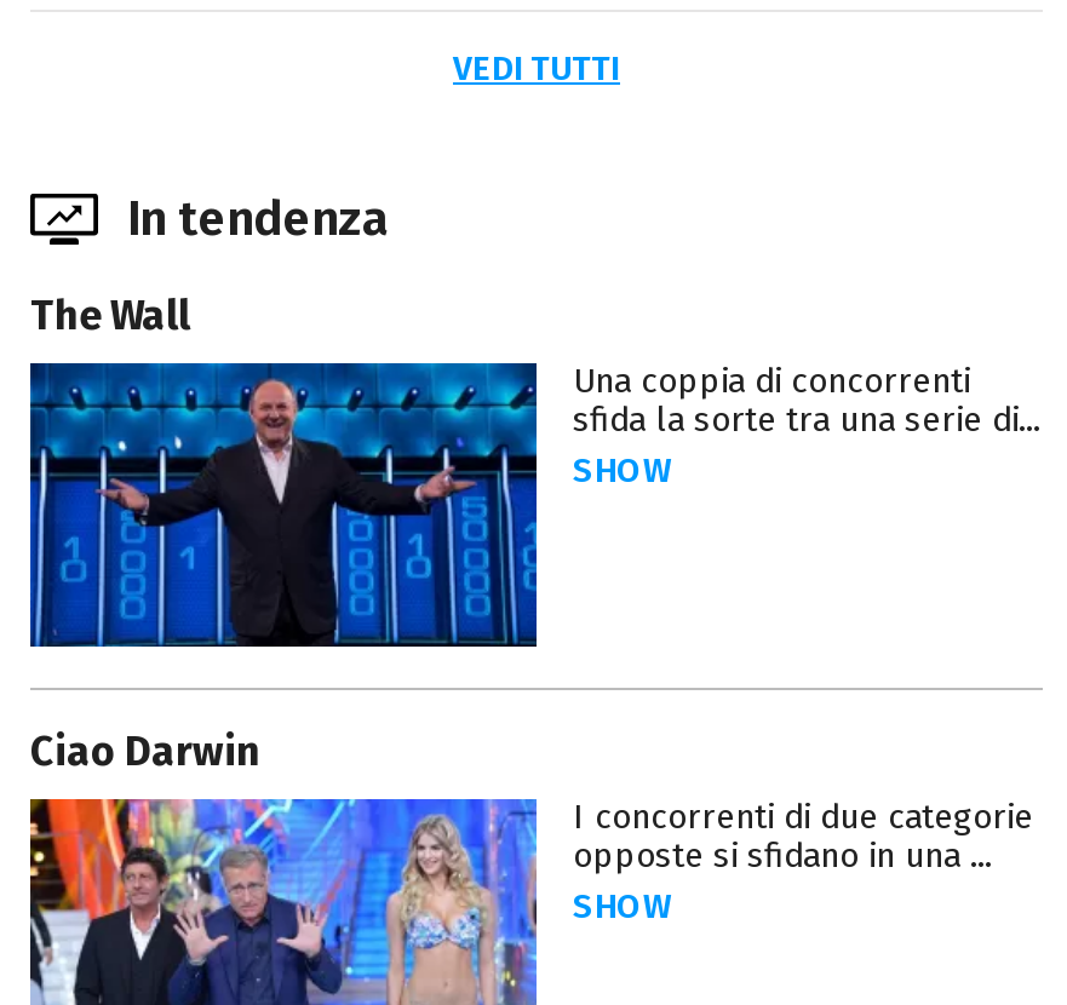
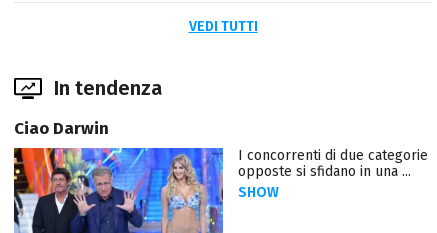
[28,291,1040,680] [image] | The Wall | Una coppia di concorrenti | sfida la sorte tra una serie di... | SHOW -> none

